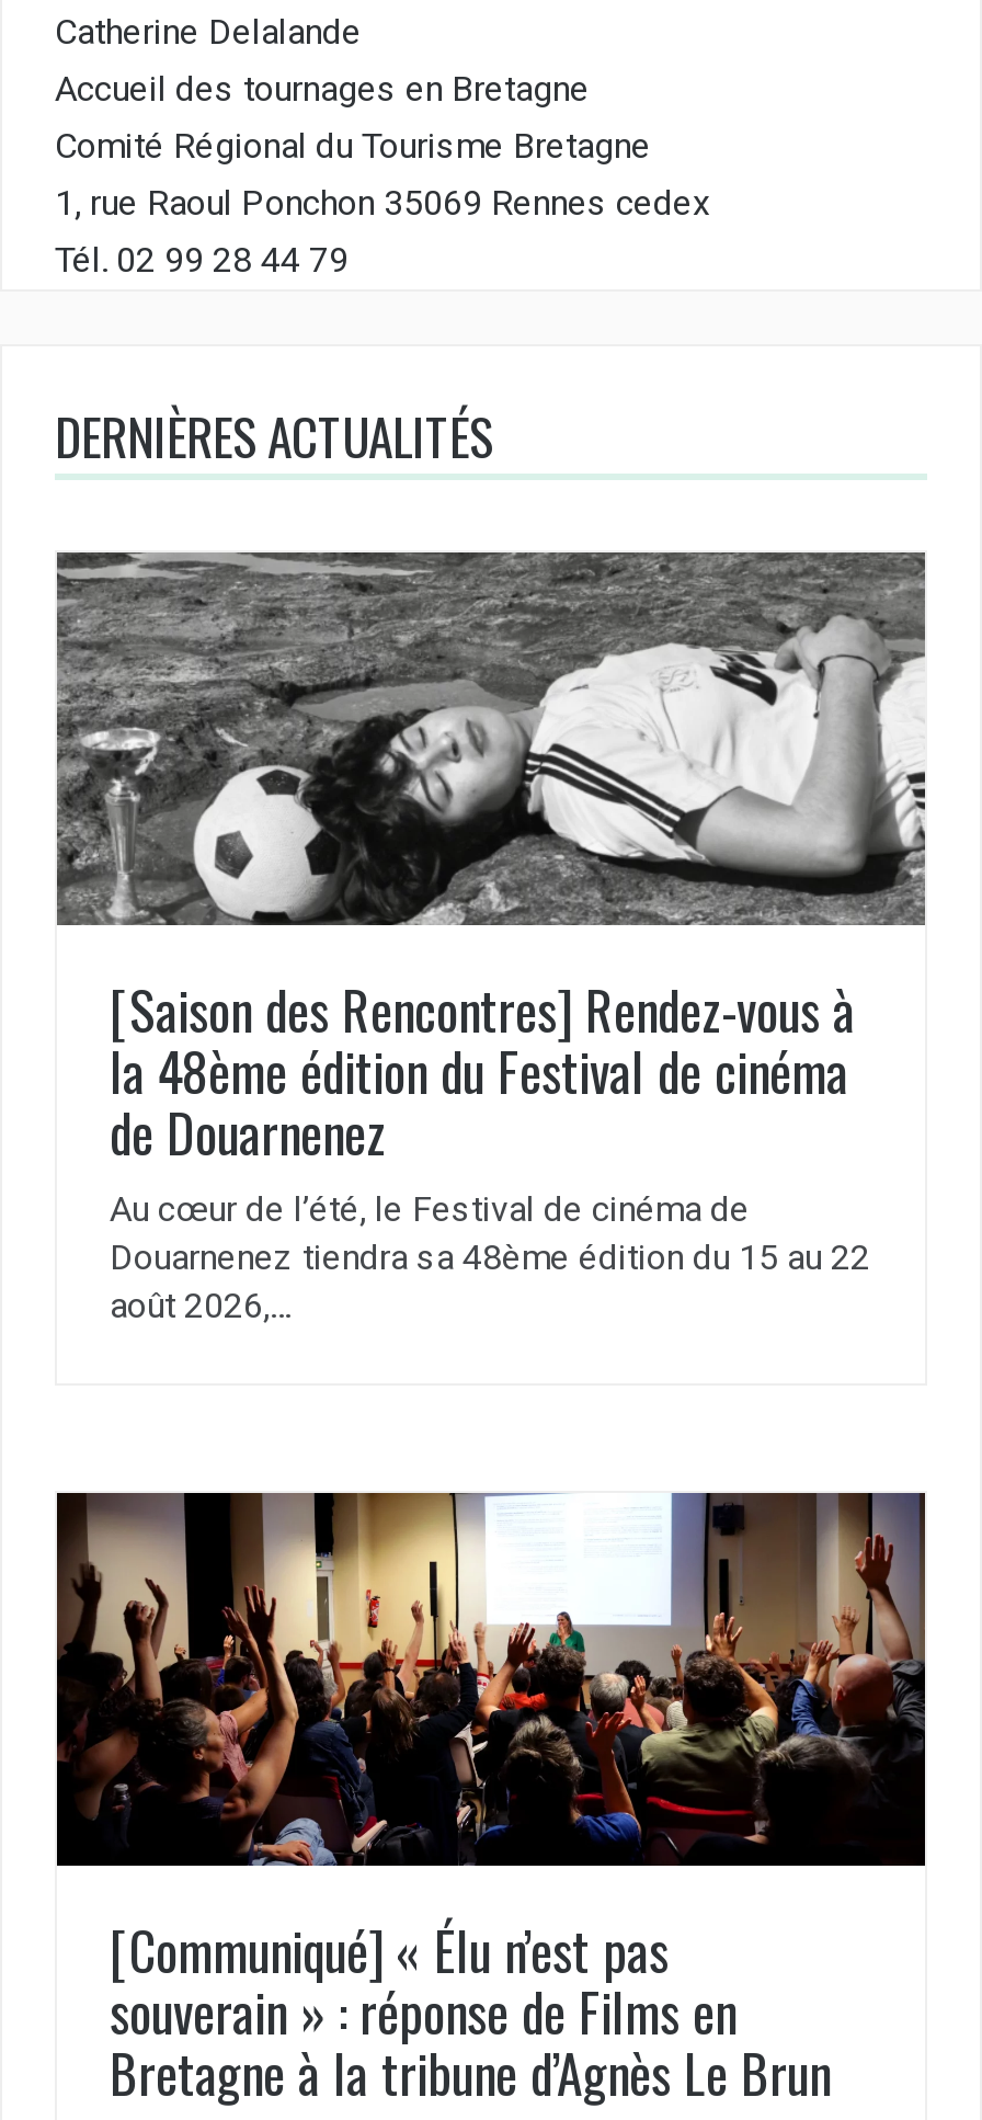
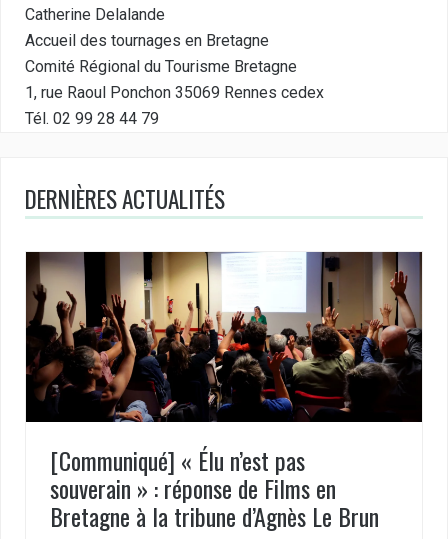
[55,550,927,1326] [image] | [Saison des Rencontres] Rendez-vous à | la 48ème édition du Festival de cinéma | de Douarnenez | Au cœur de l’été, le Festival de cinéma de | Douarnenez tiendra sa 48ème édition du 15 au 22 | août 2026,… -> none

